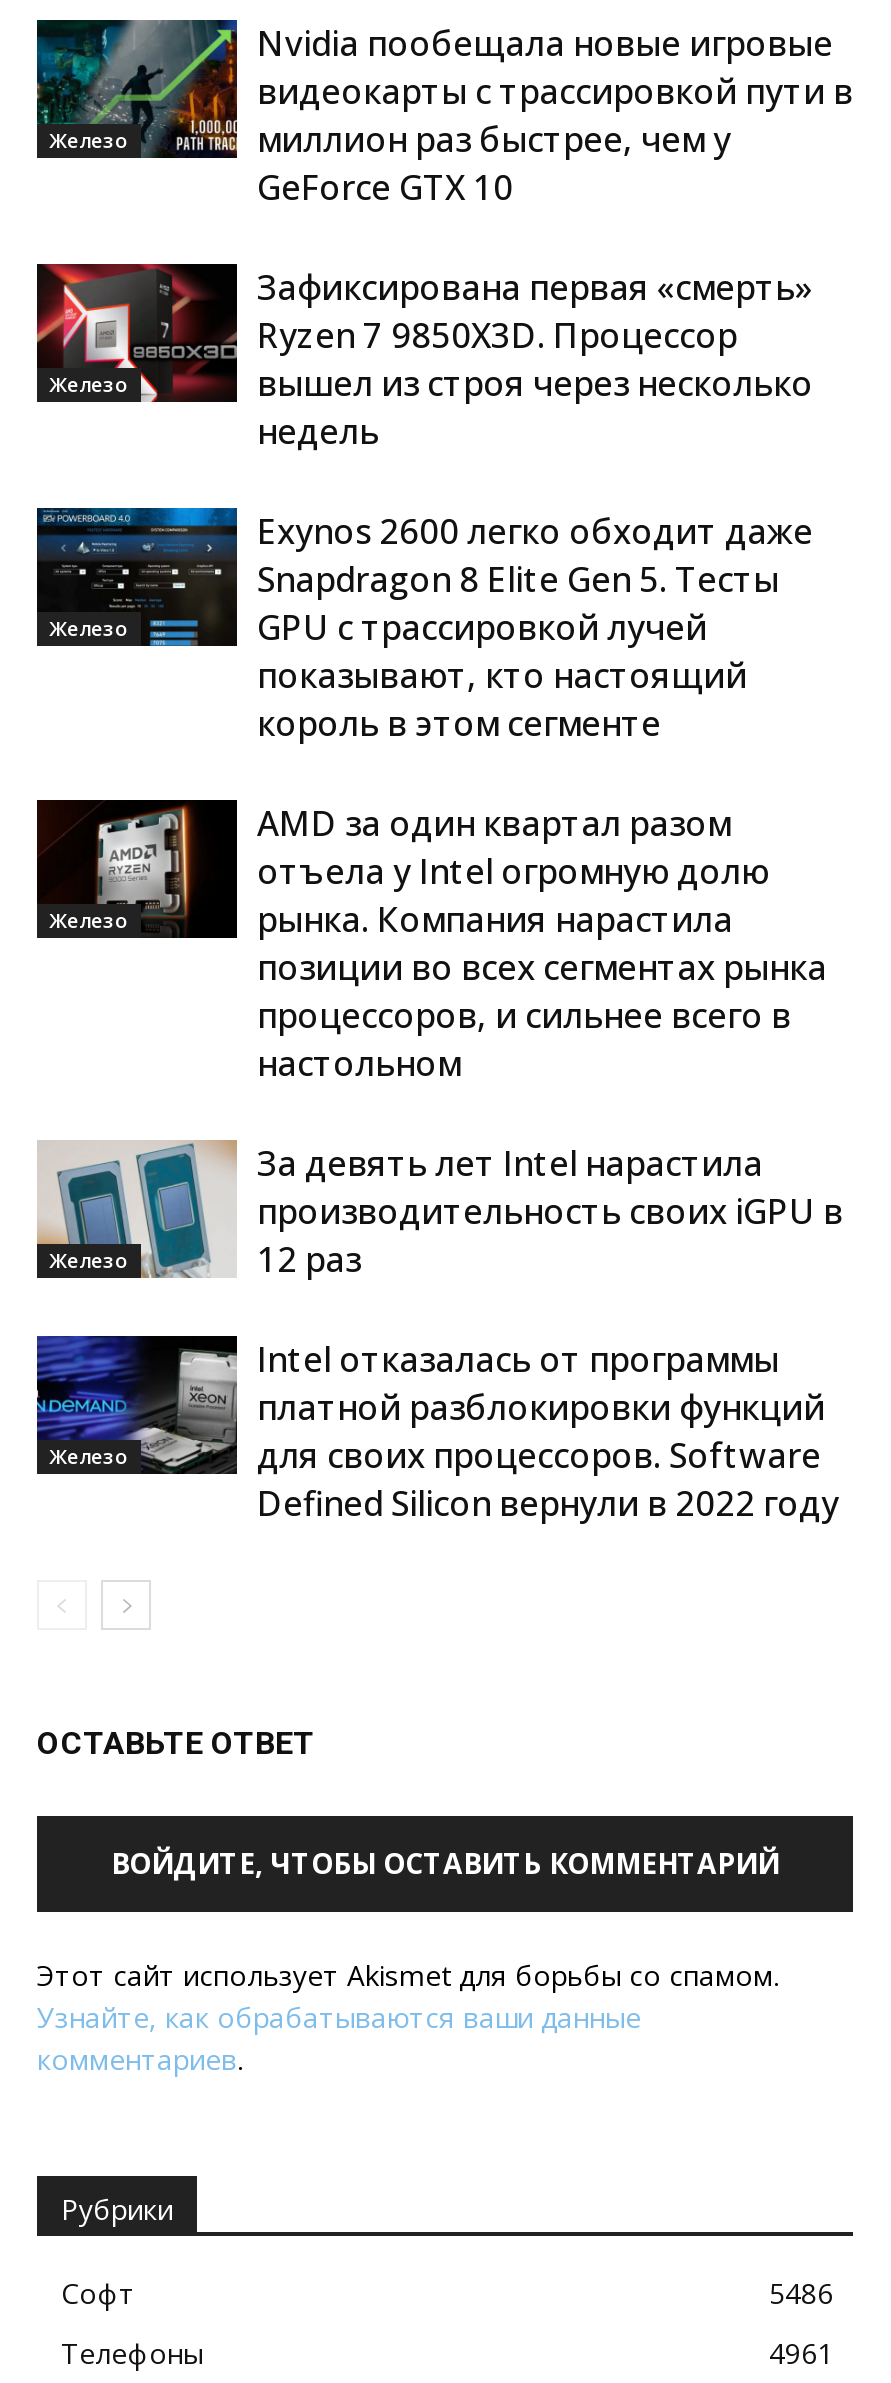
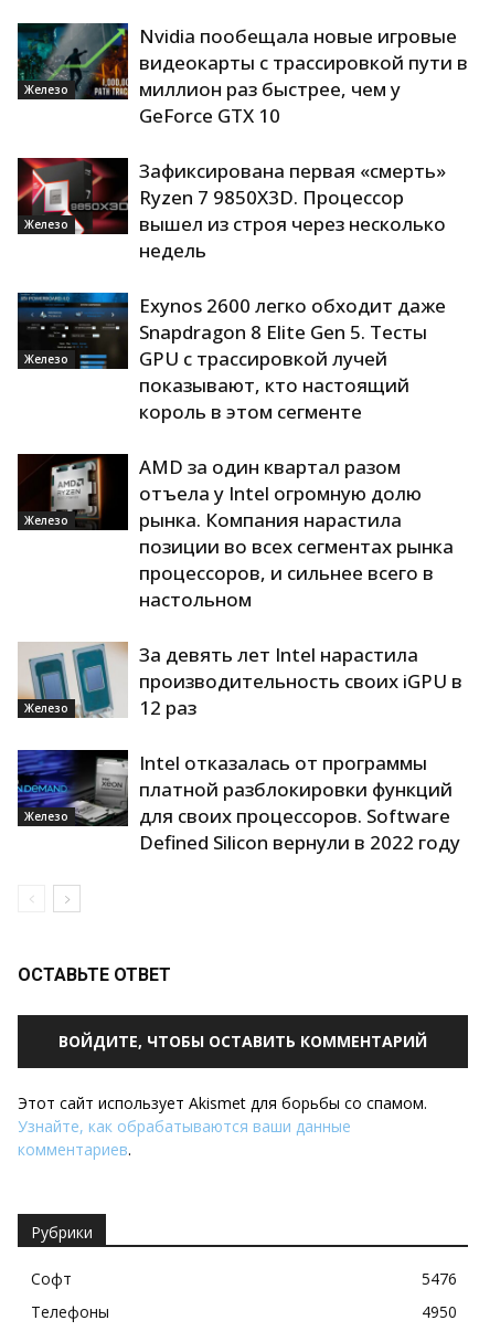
[769,2274,833,2312] 5486 -> [422,1268,457,1289] 5476
[769,2334,833,2372] 4961 -> [422,1301,457,1322] 4950

